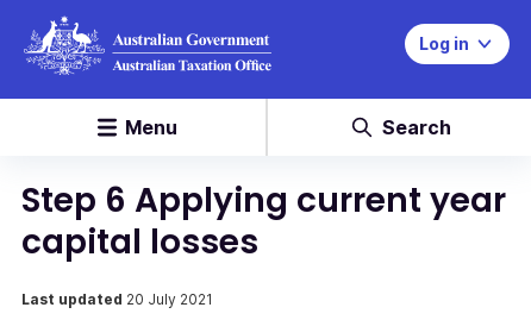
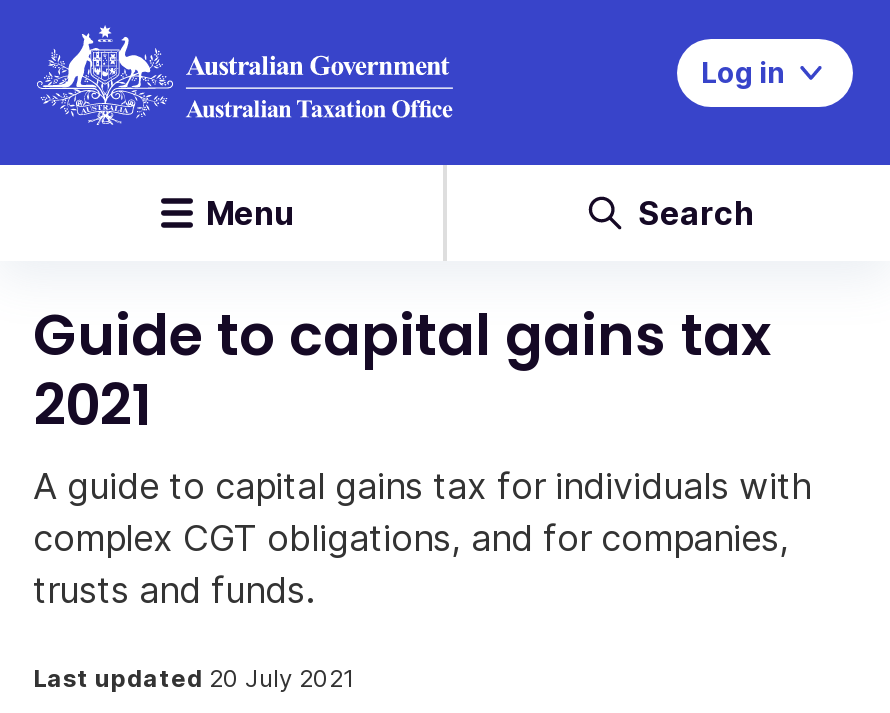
[21,177,506,265] Step 6 Applying current year | capital losses -> [33,297,811,611] Guide to capital gains tax | 2021 | A guide to capital gains tax for individuals with | complex CGT obligations, and for companies, | trusts and funds.

